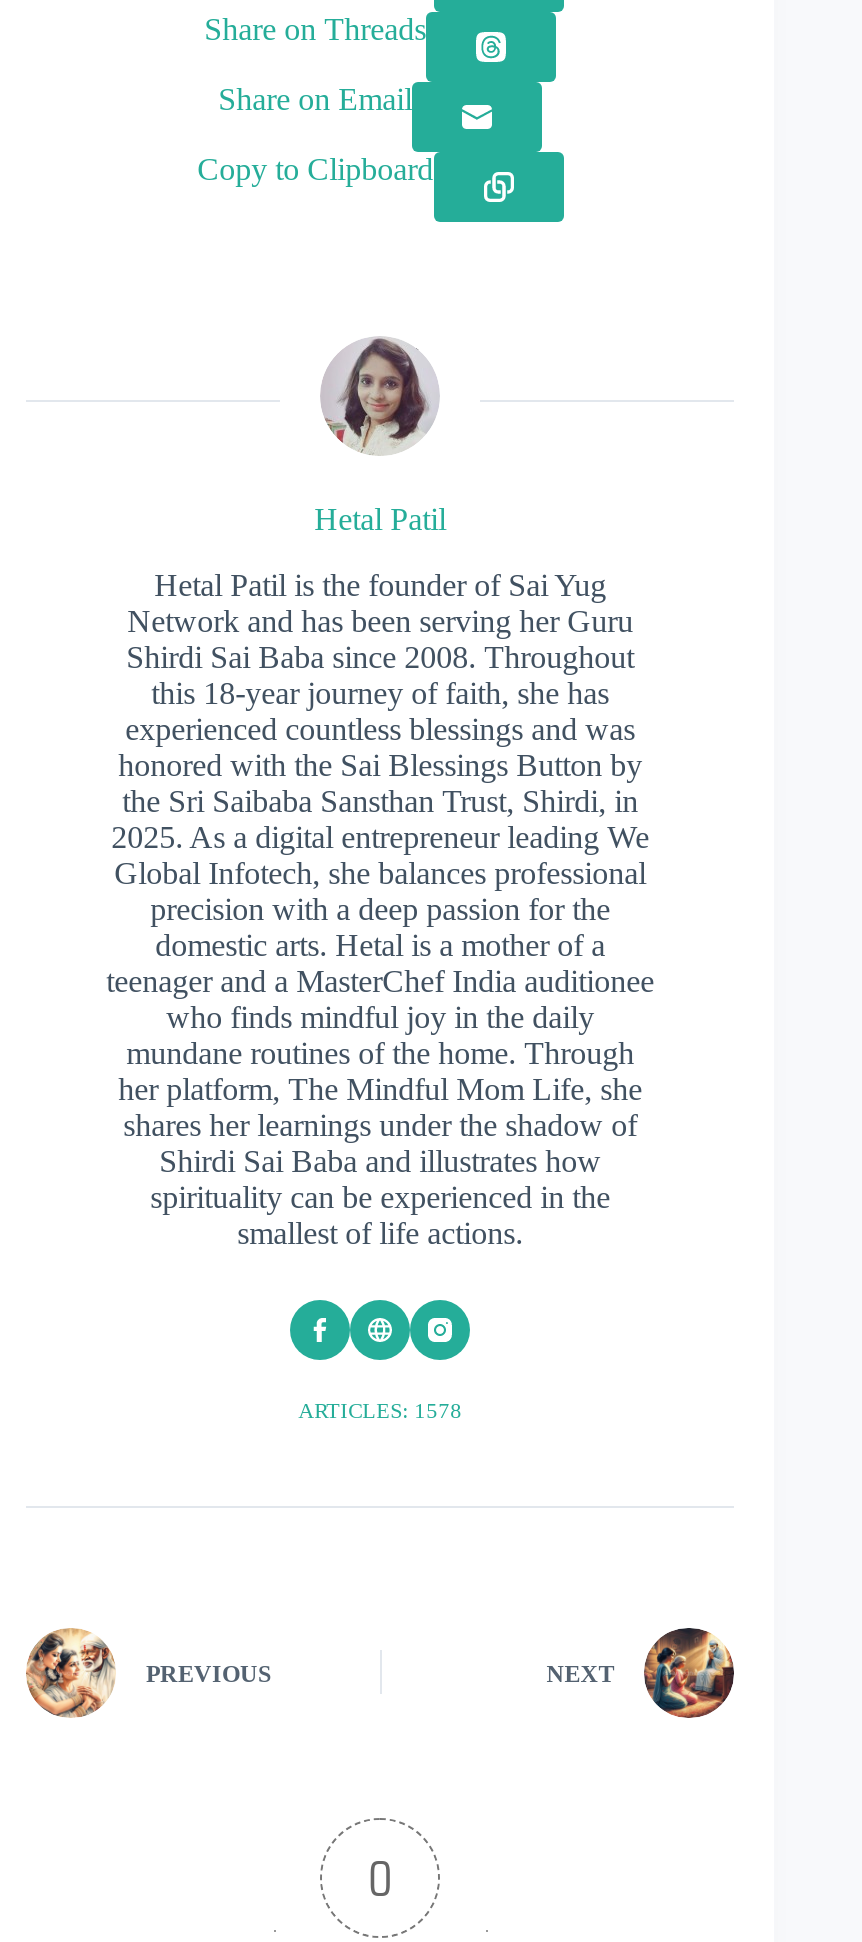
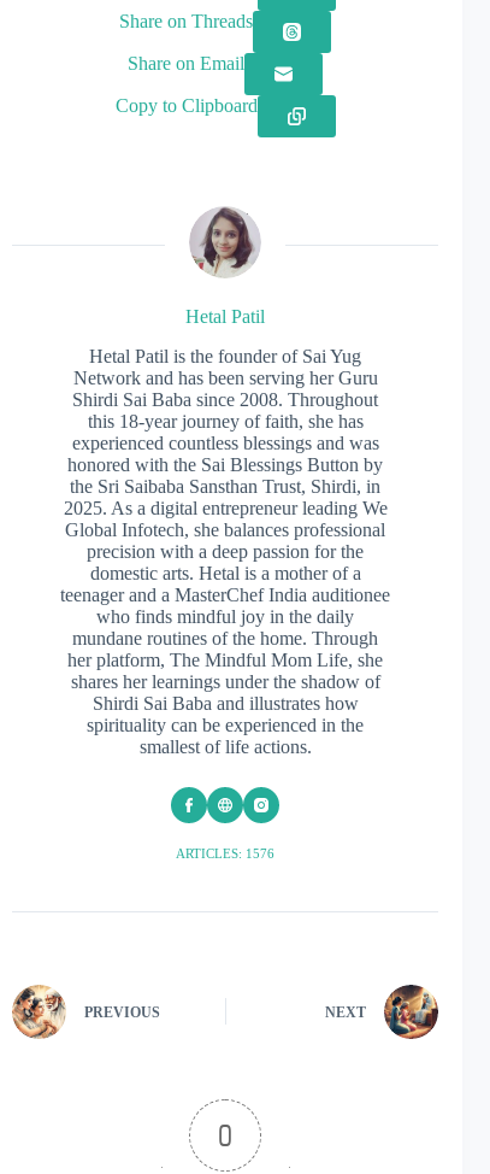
[298,1397,462,1421] ARTICLES: 1578 -> [176,846,275,860] ARTICLES: 1576

